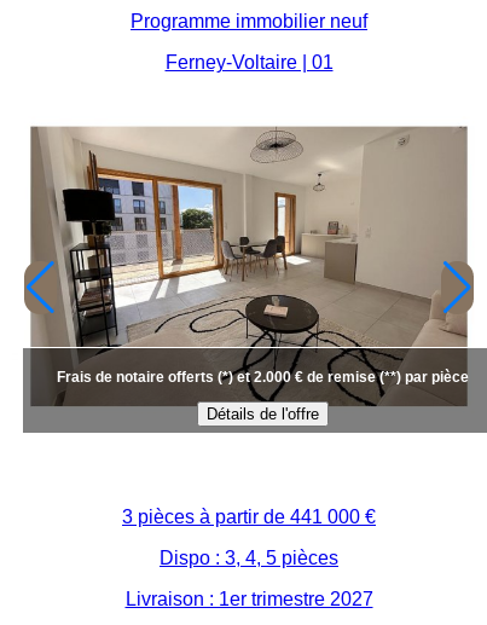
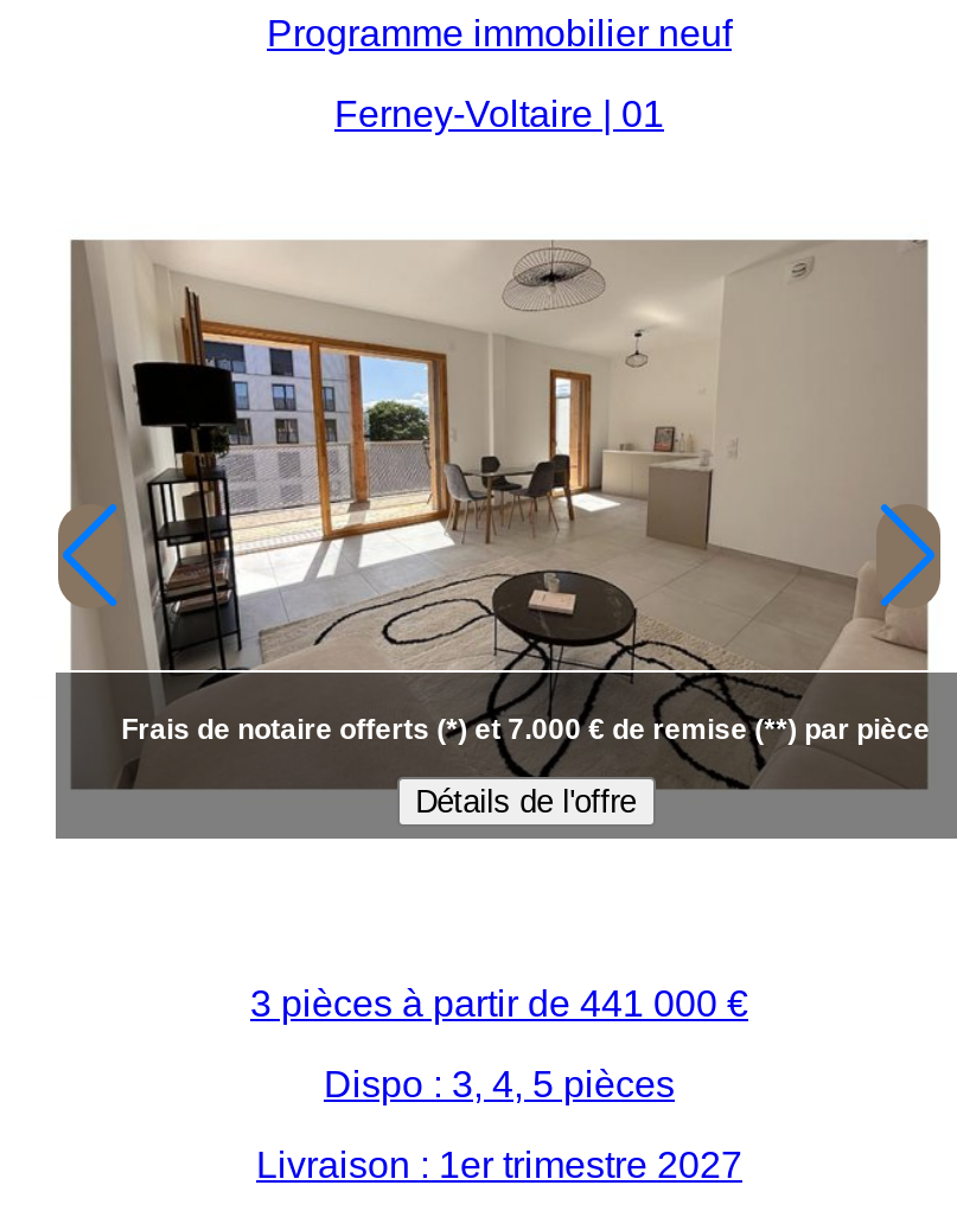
[56,368,468,385] Frais de notaire offerts (*) et 2.000 € de remise (**) par pièce -> [121,713,930,747] Frais de notaire offerts (*) et 7.000 € de remise (**) par pièce

